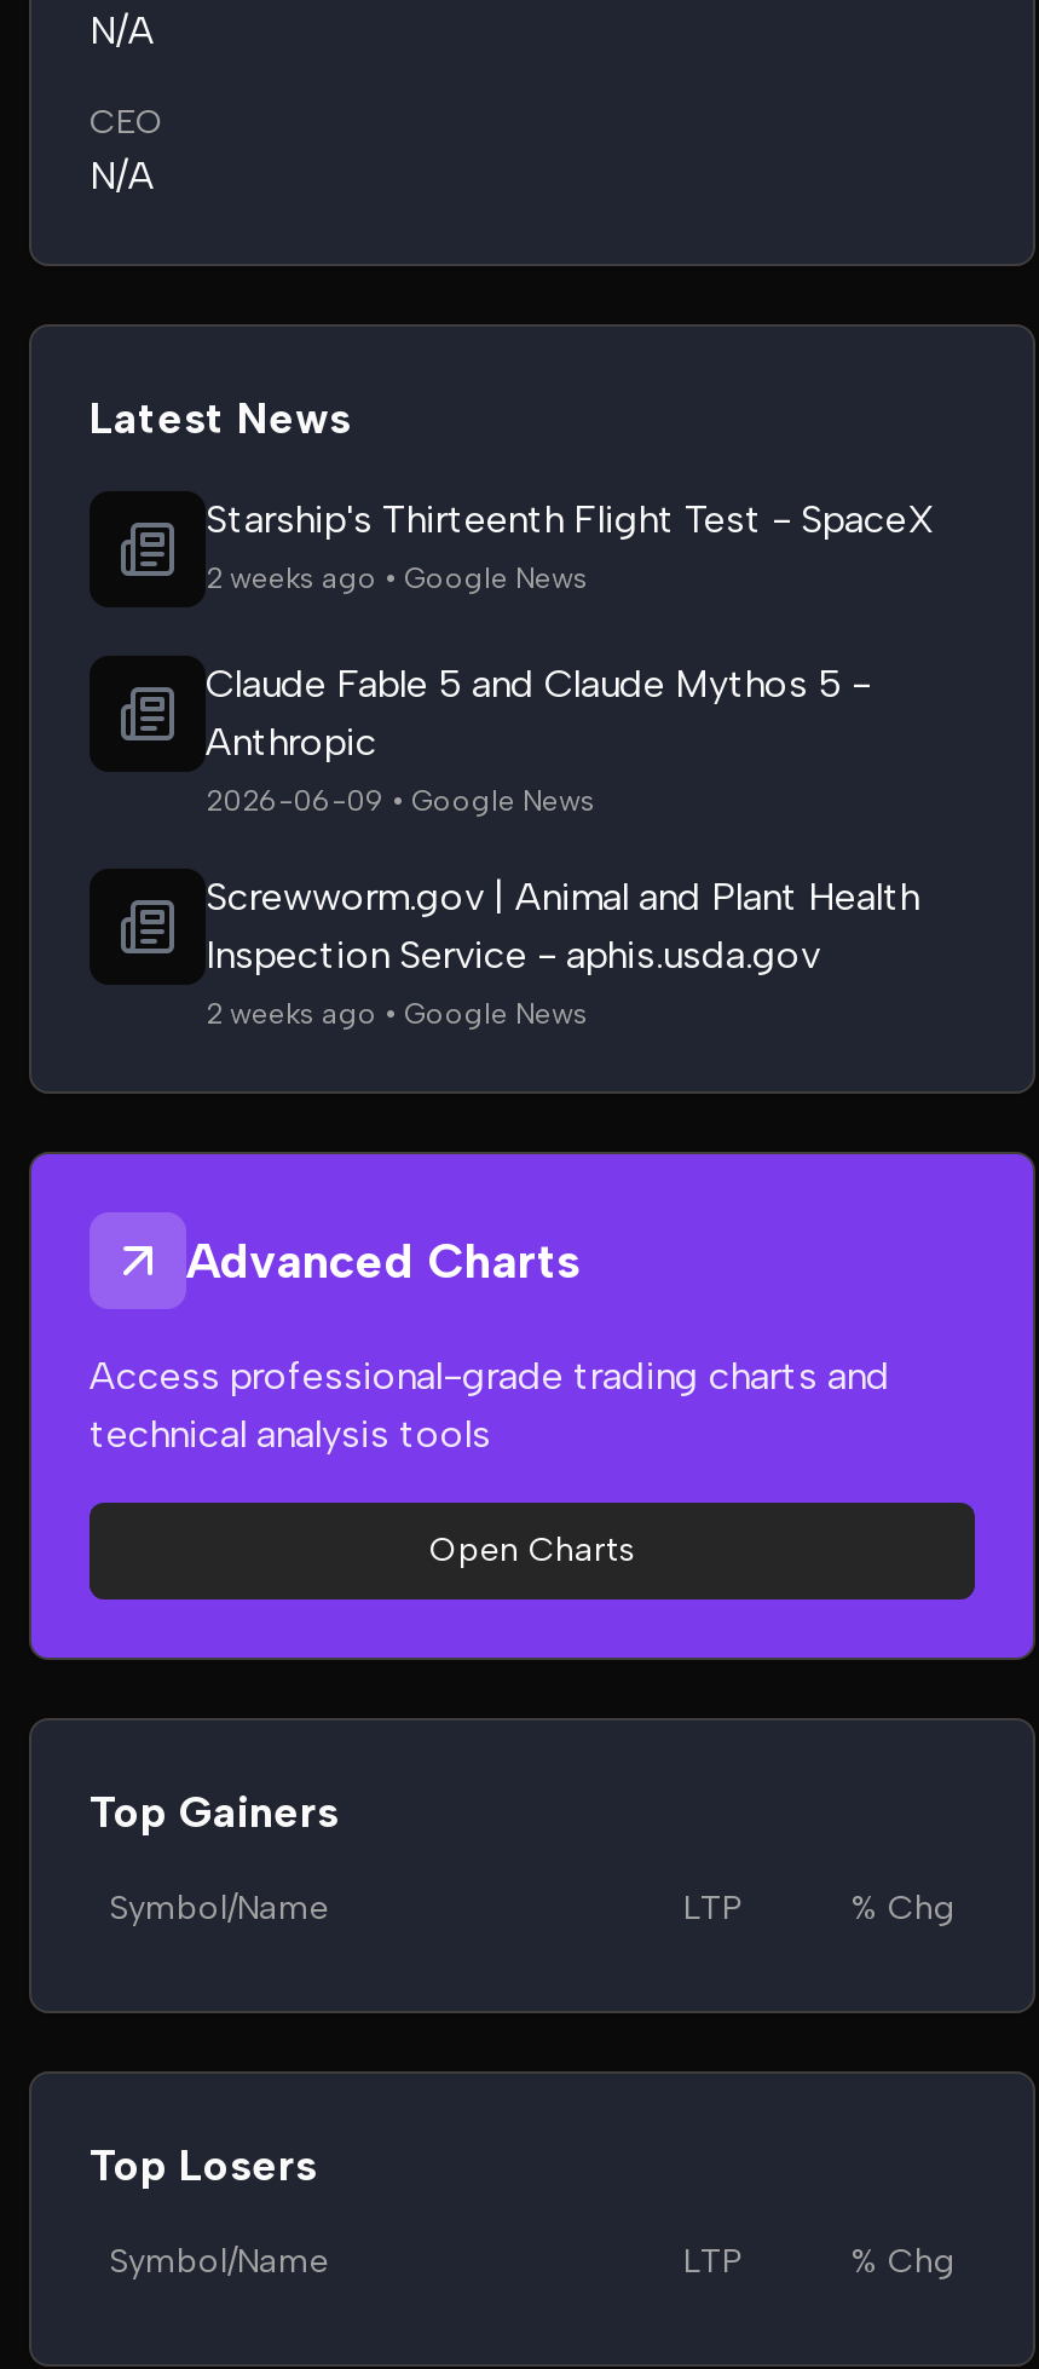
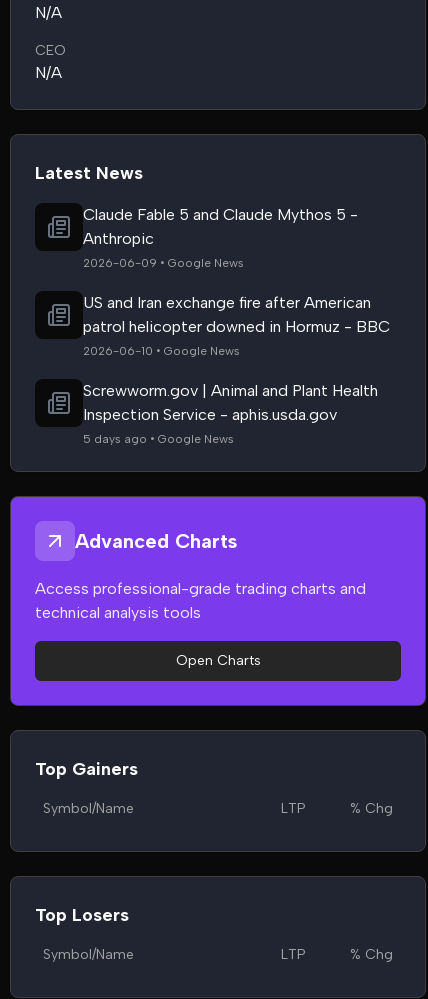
[206,496,934,595] Starship's Thirteenth Flight Test - SpaceX | 2 weeks ago • Google News -> none
moved [206,661,871,818] -> [83,205,358,270]: Claude Fable 5 and Claude Mythos 5 - | Anthropic | 2026-06-09 • Google News
none -> [83,293,390,358] US and Iran exchange fire after American | patrol helicopter downed in Hormuz - BBC | 2026-06-10 • Google News
[206,997,588,1031] 2 weeks ago • Google News -> [83,432,234,446] 5 days ago • Google News

